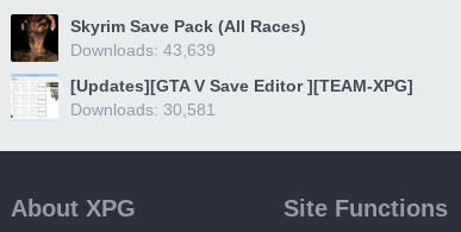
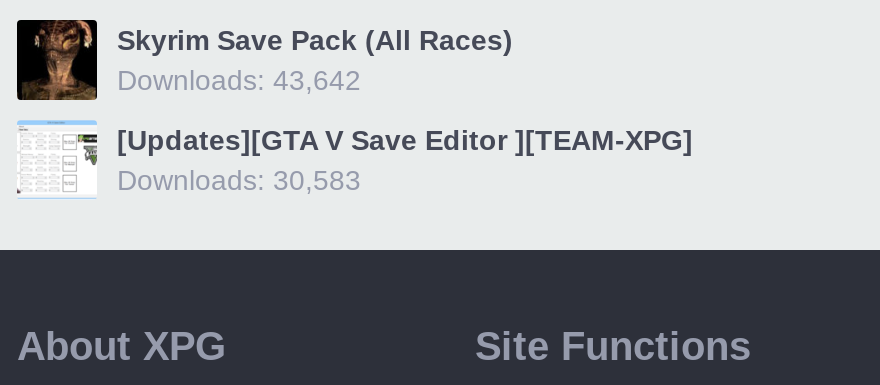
[70,40,216,59] Downloads: 43,639 -> [117,64,361,96] Downloads: 43,642
[70,100,216,119] Downloads: 30,581 -> [117,164,361,196] Downloads: 30,583

